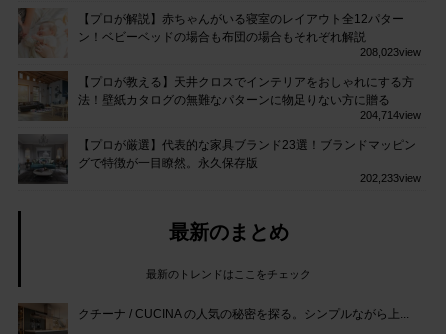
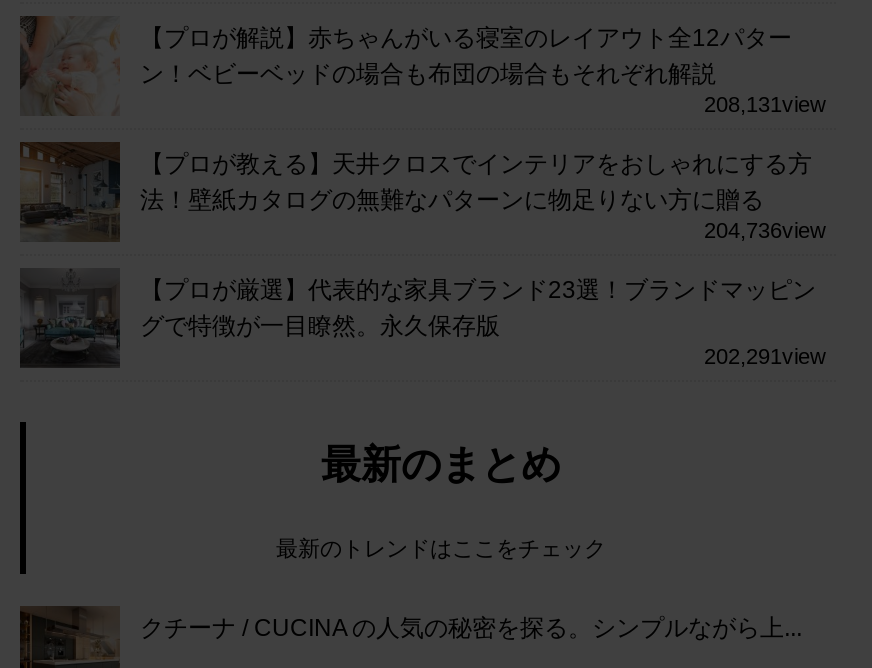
[360,46,421,58] 208,023view -> [704,92,826,116] 208,131view
[360,109,421,121] 204,714view -> [704,218,826,242] 204,736view
[360,172,421,184] 202,233view -> [704,344,826,368] 202,291view

